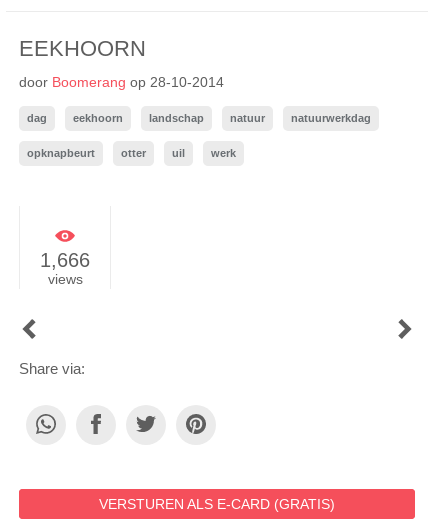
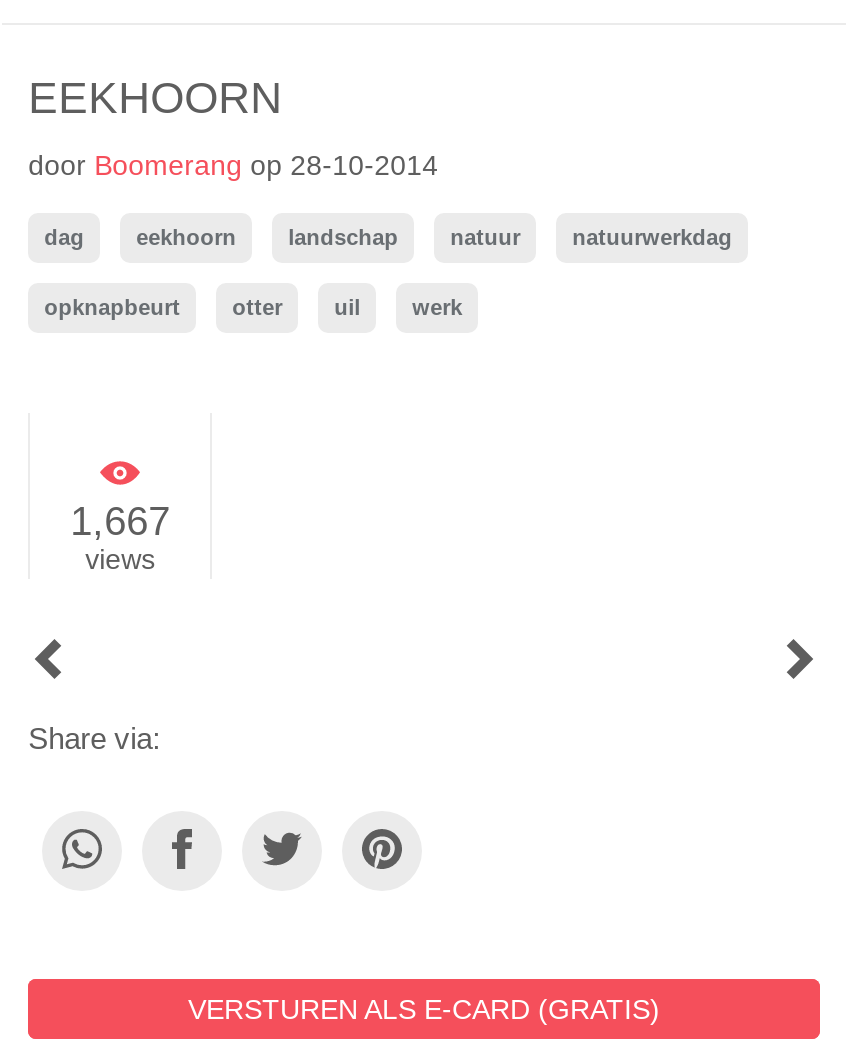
[40,249,90,271] 1,666 -> [70,498,170,542] 1,667

